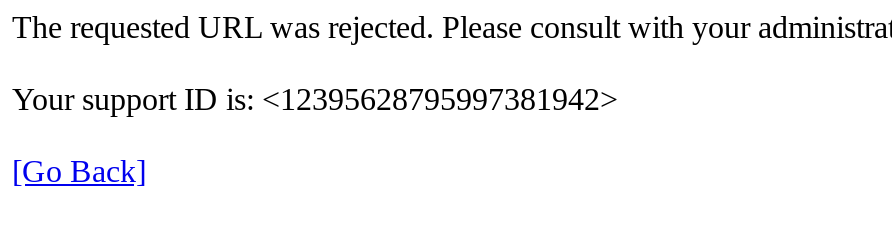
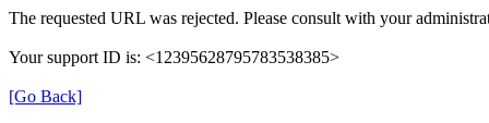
[12,82,618,116] Your support ID is: <12395628795997381942> -> [9,48,339,66] Your support ID is: <12395628795783538385>

